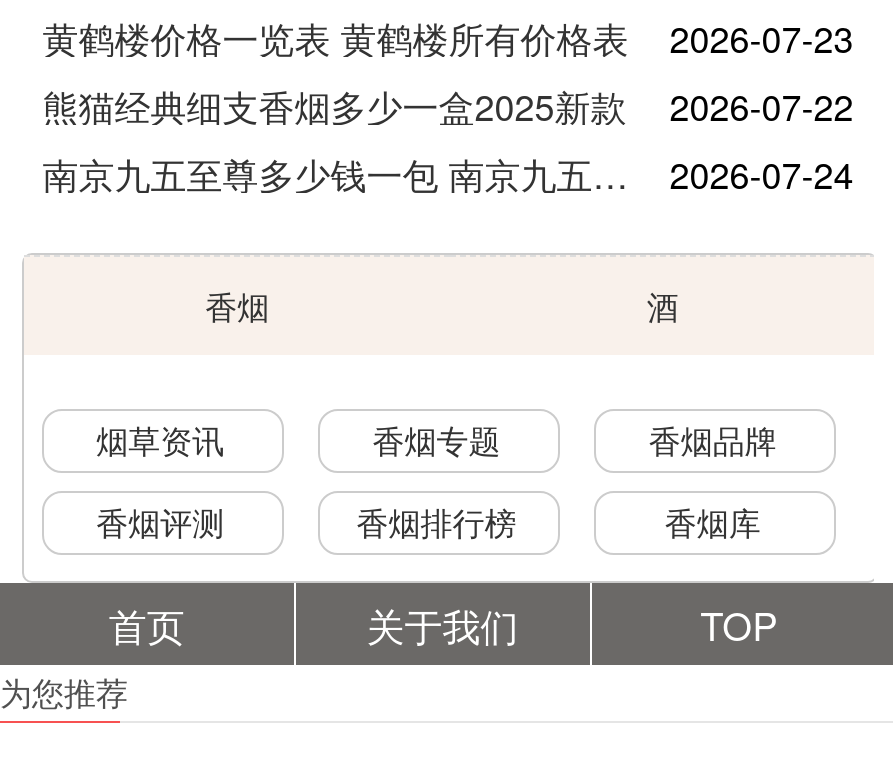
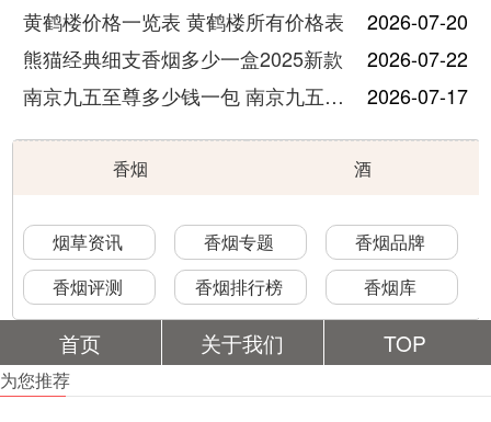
[42,10,854,62] 黄鹤楼价格一览表 黄鹤楼所有价格表 2026-07-23 -> [23,6,468,35] 黄鹤楼价格一览表 黄鹤楼所有价格表 2026-07-20
[670,146,854,198] 2026-07-24 -> [367,81,468,109] 2026-07-17

